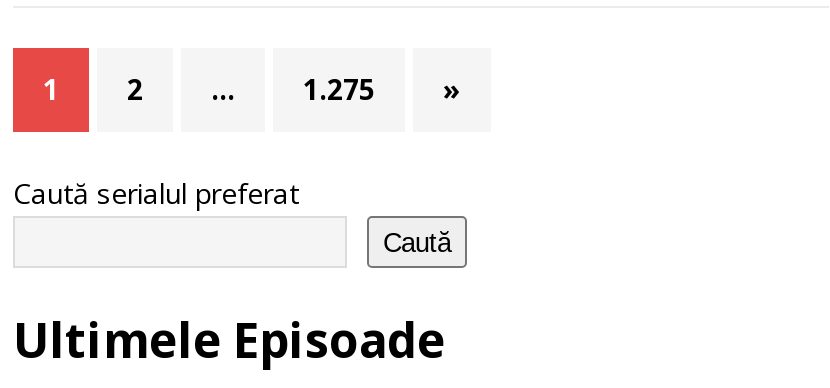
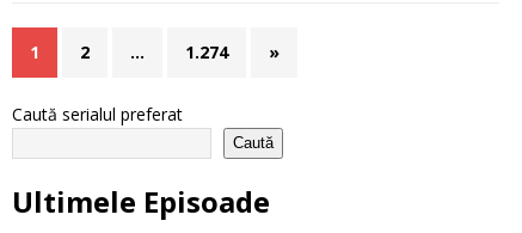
[303,70,375,108] 1.275 -> [185,40,228,63] 1.274

